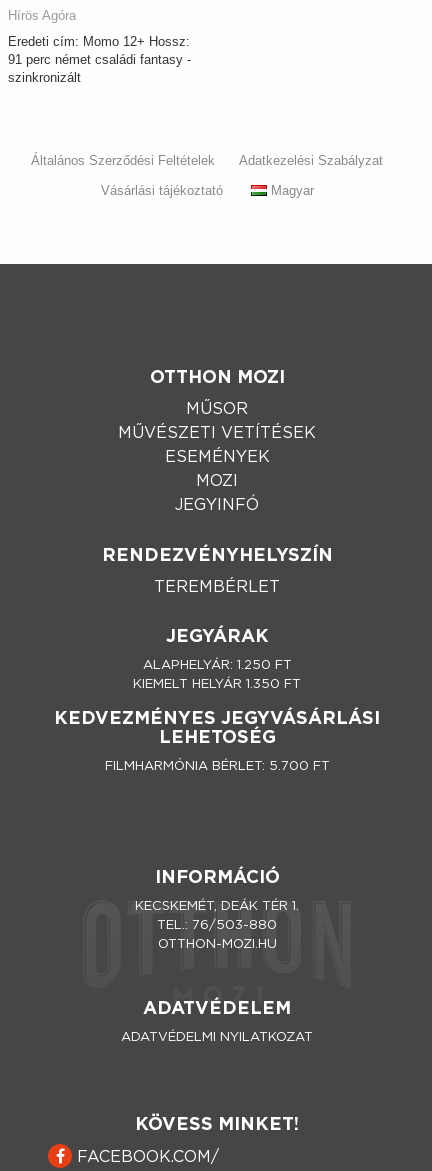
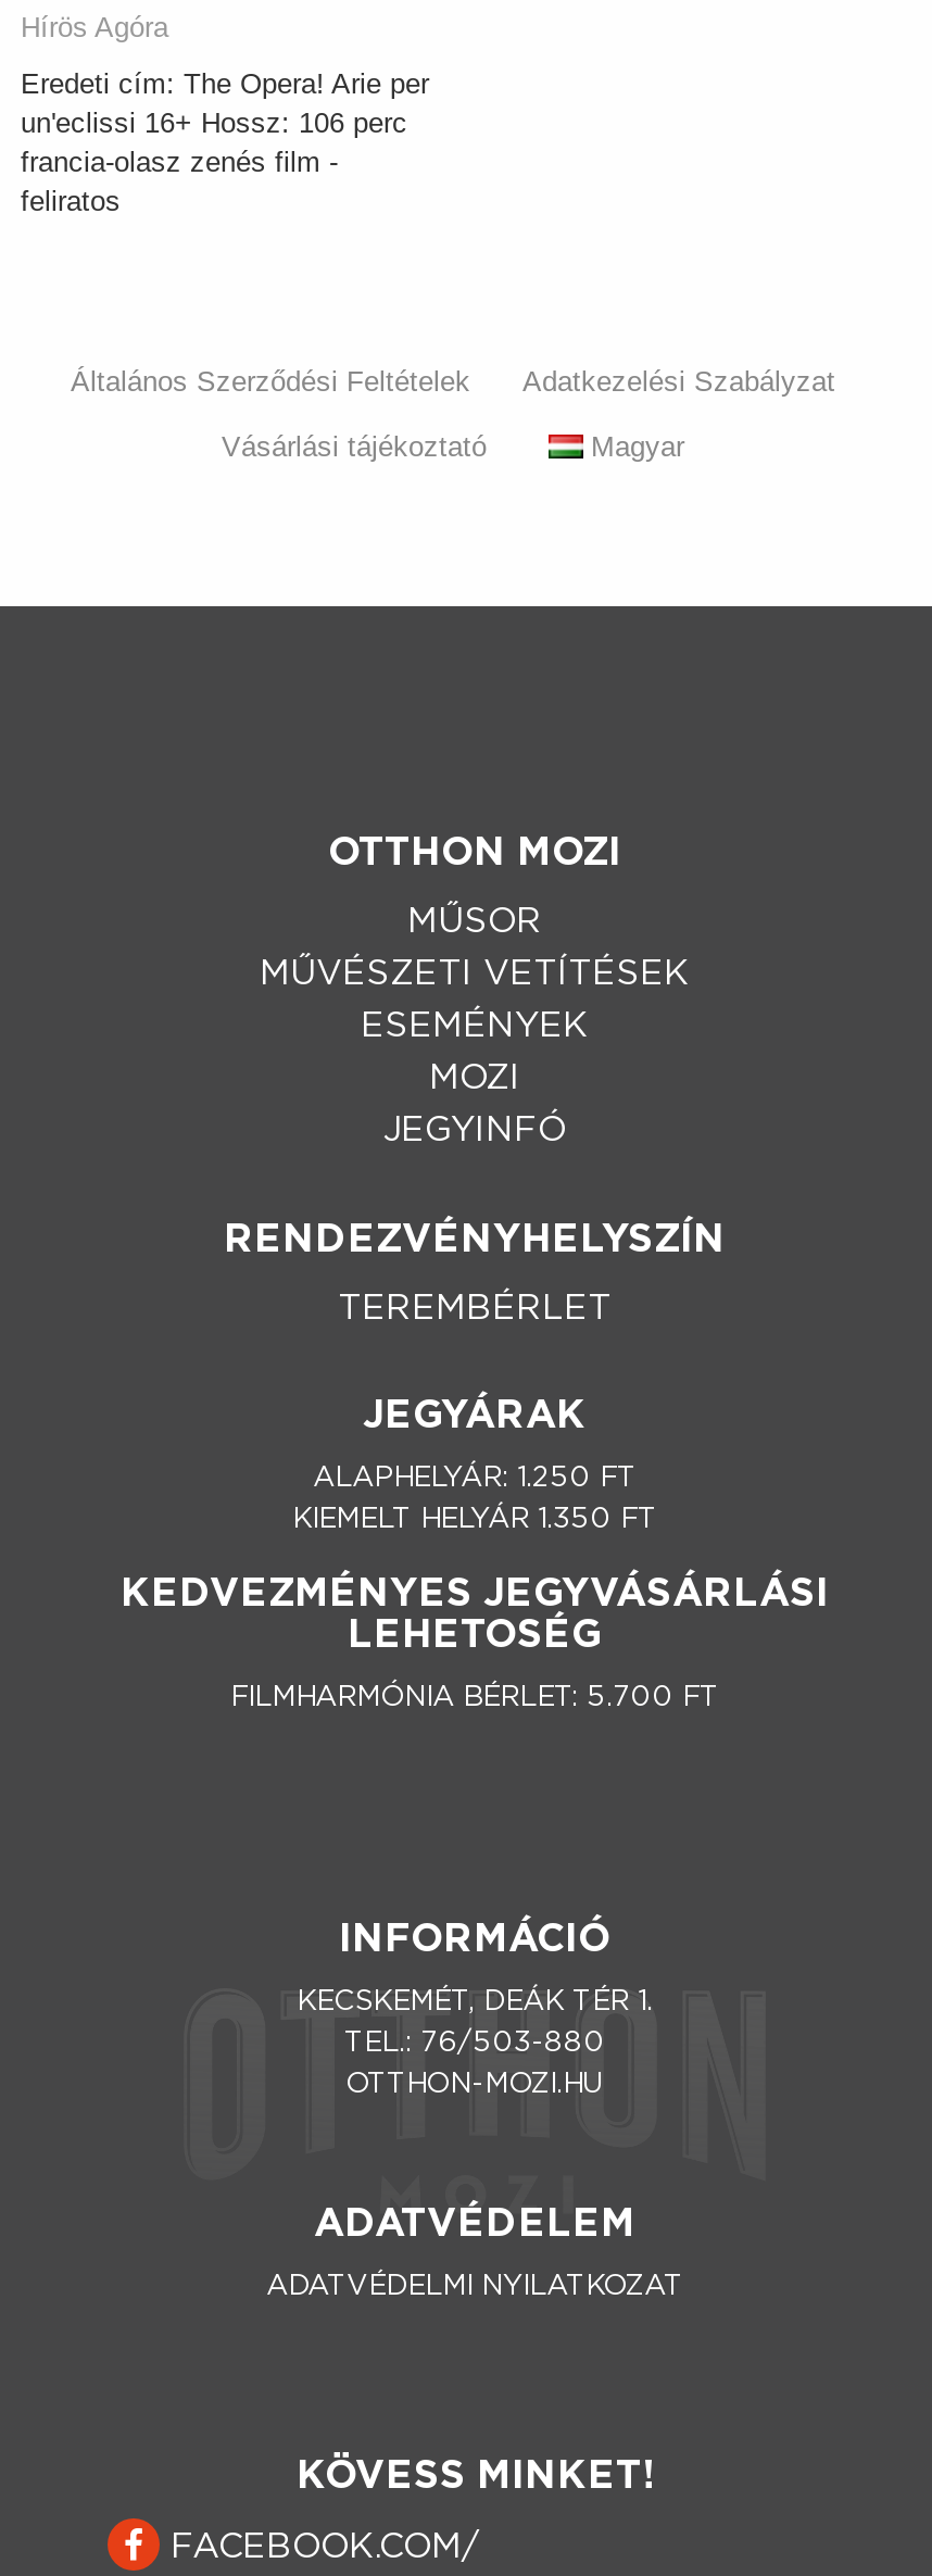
[8,34,191,85] Eredeti cím: Momo 12+ Hossz: | 91 perc német családi fantasy - | szinkronizált -> [21,67,429,217] Eredeti cím: The Opera! Arie per | un'eclissi 16+ Hossz: 106 perc | francia-olasz zenés film - | feliratos

